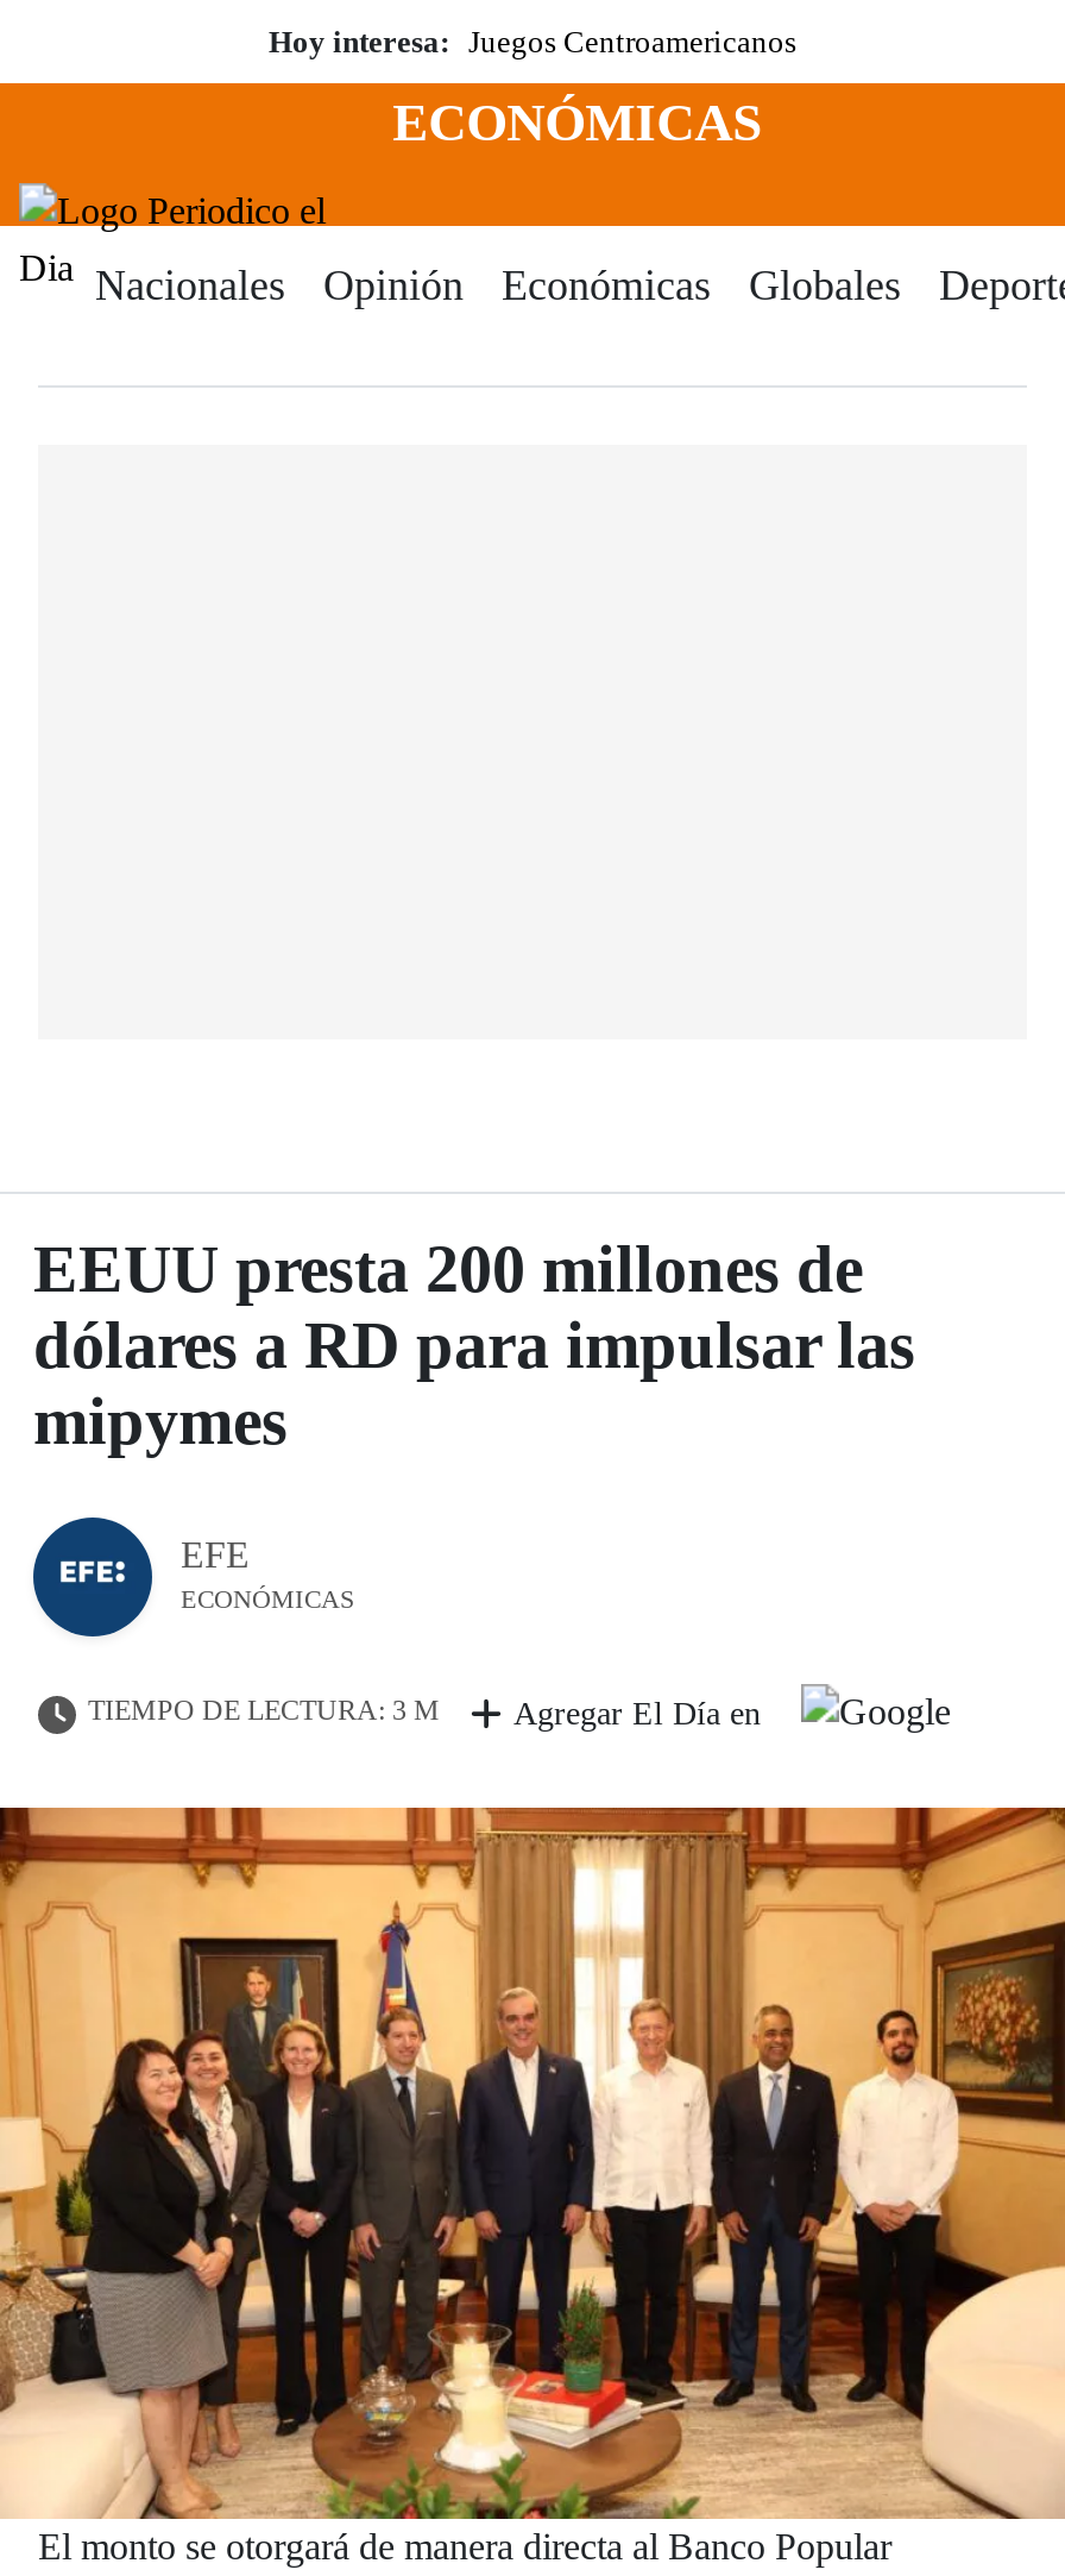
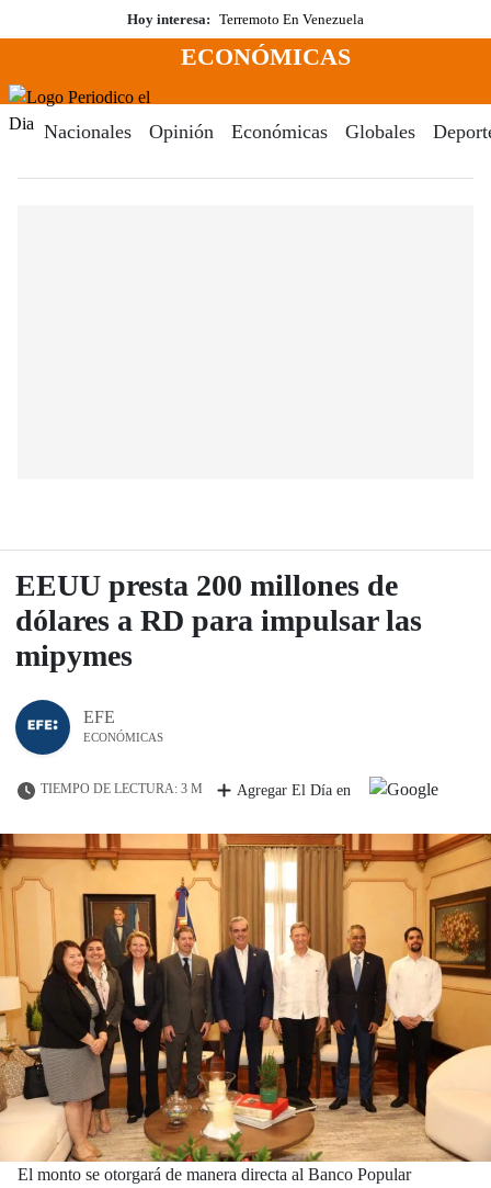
[269,24,796,59] Hoy interesa: Juegos Centroamericanos -> [127,11,364,27] Hoy interesa: Terremoto En Venezuela

